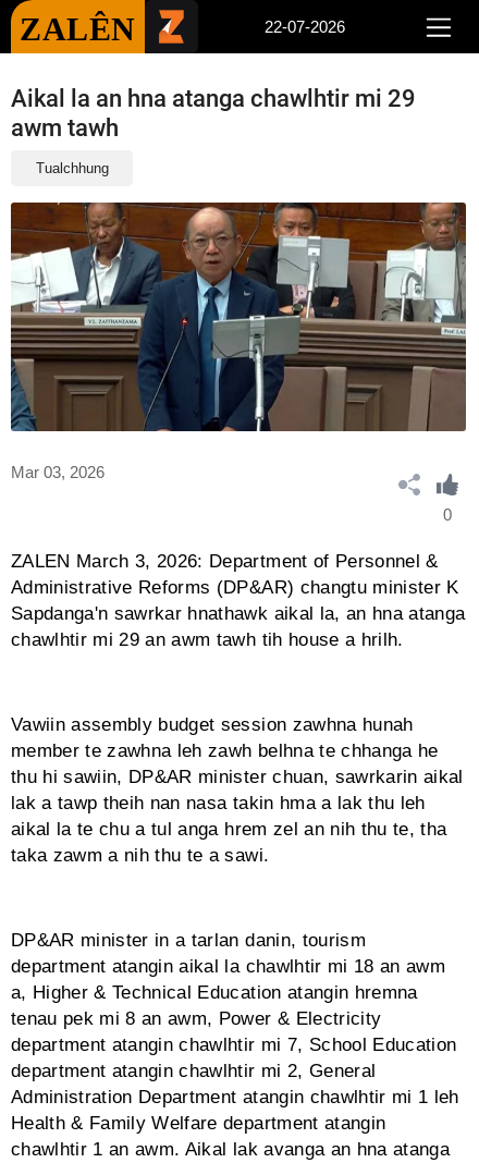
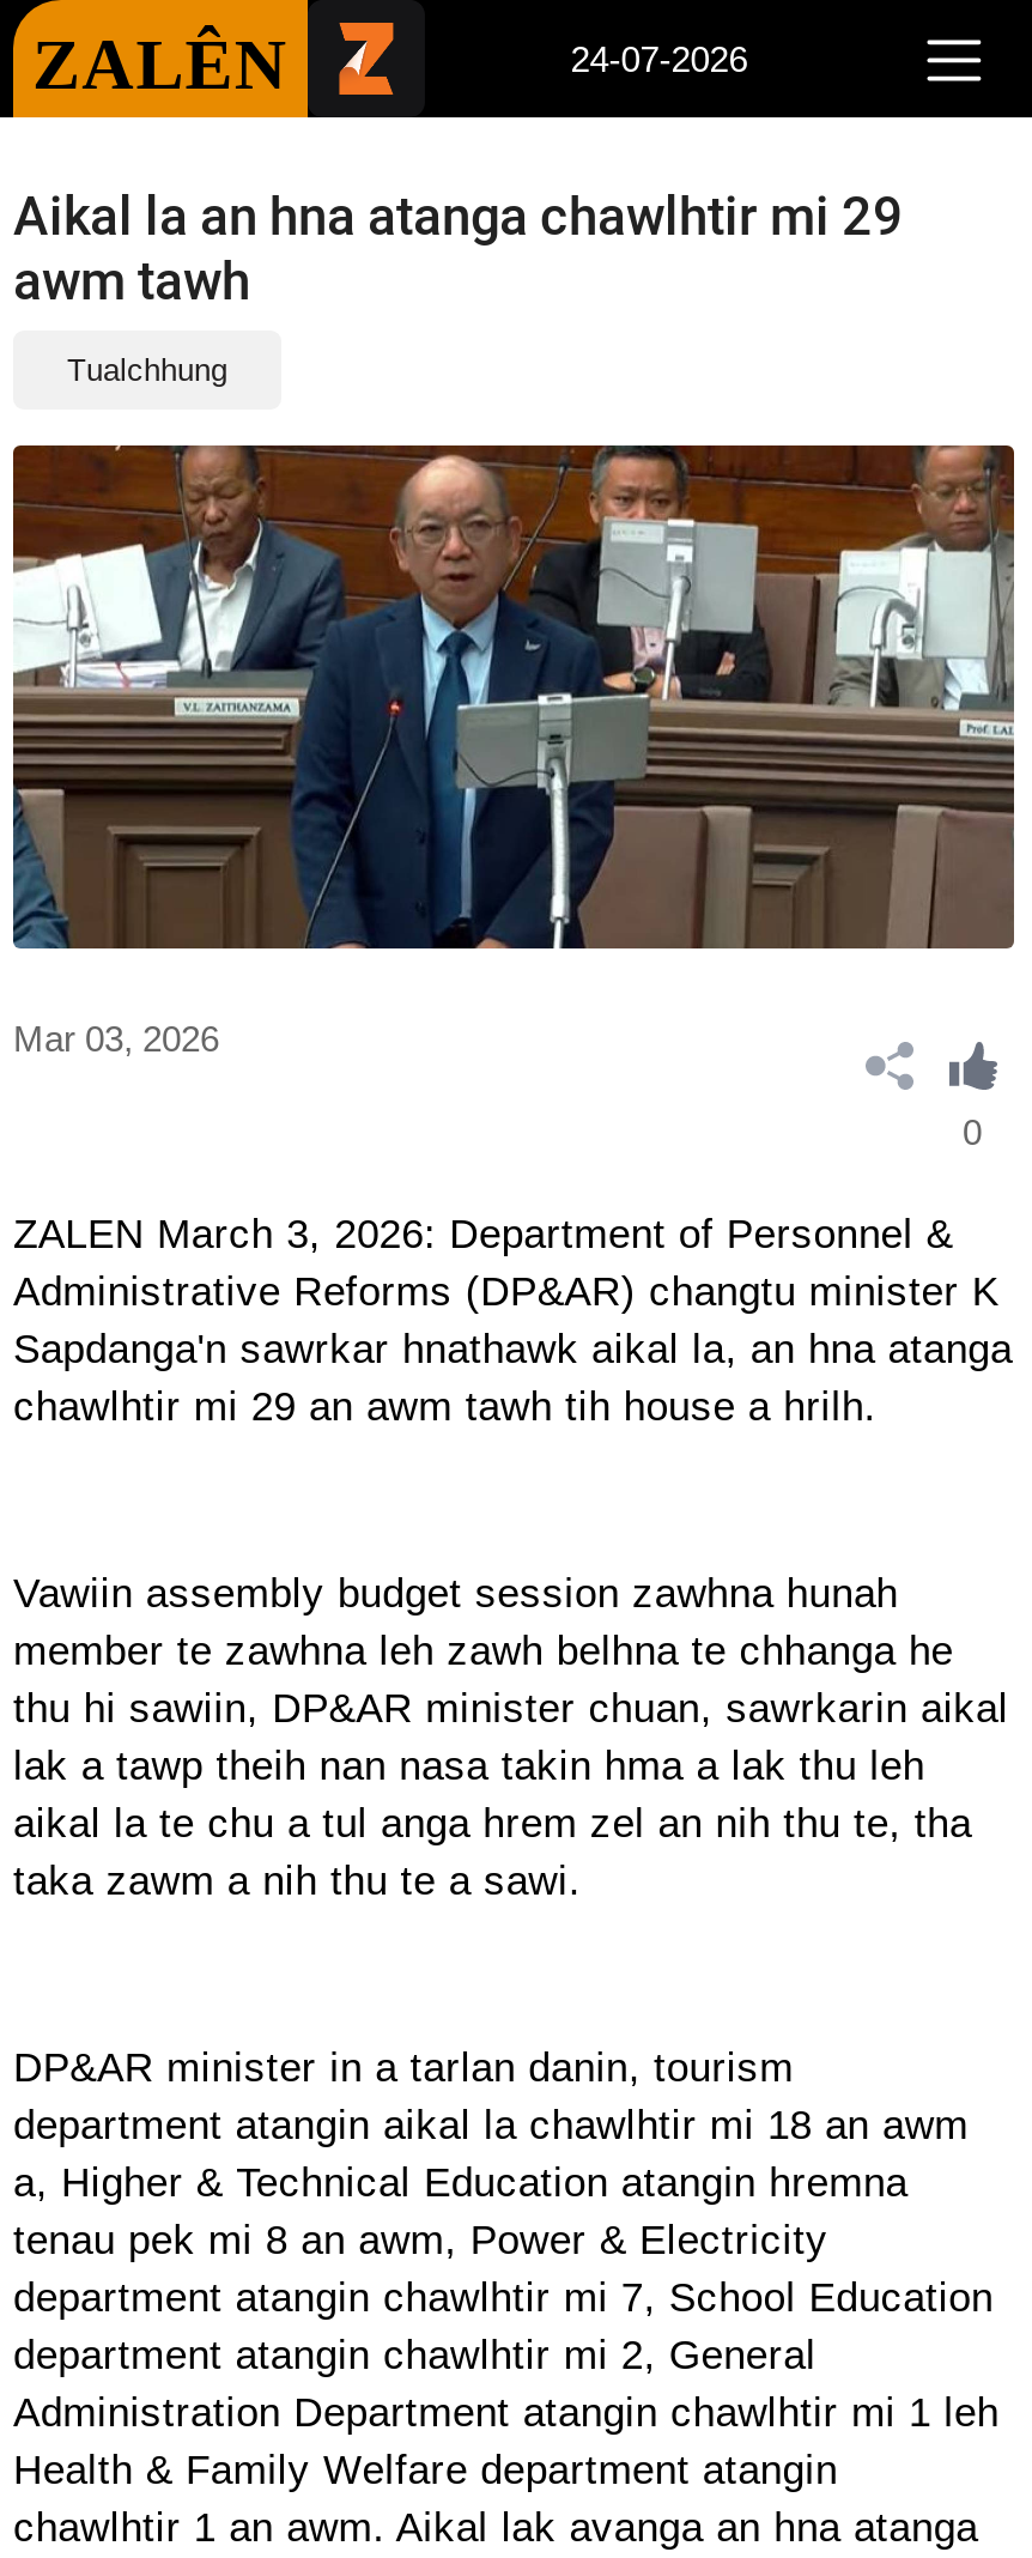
[264,17,345,35] 22-07-2026 -> [570,37,748,78] 24-07-2026

